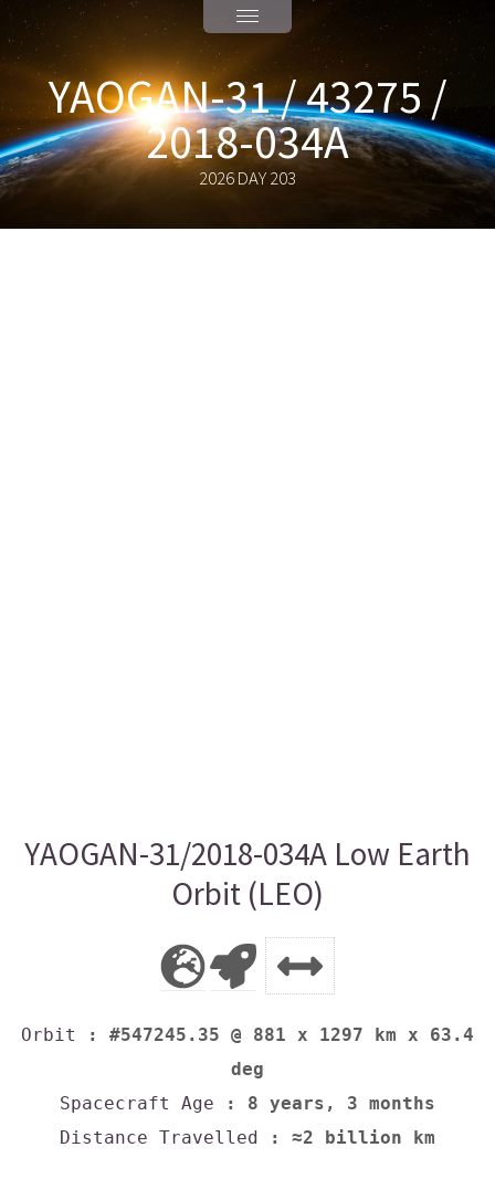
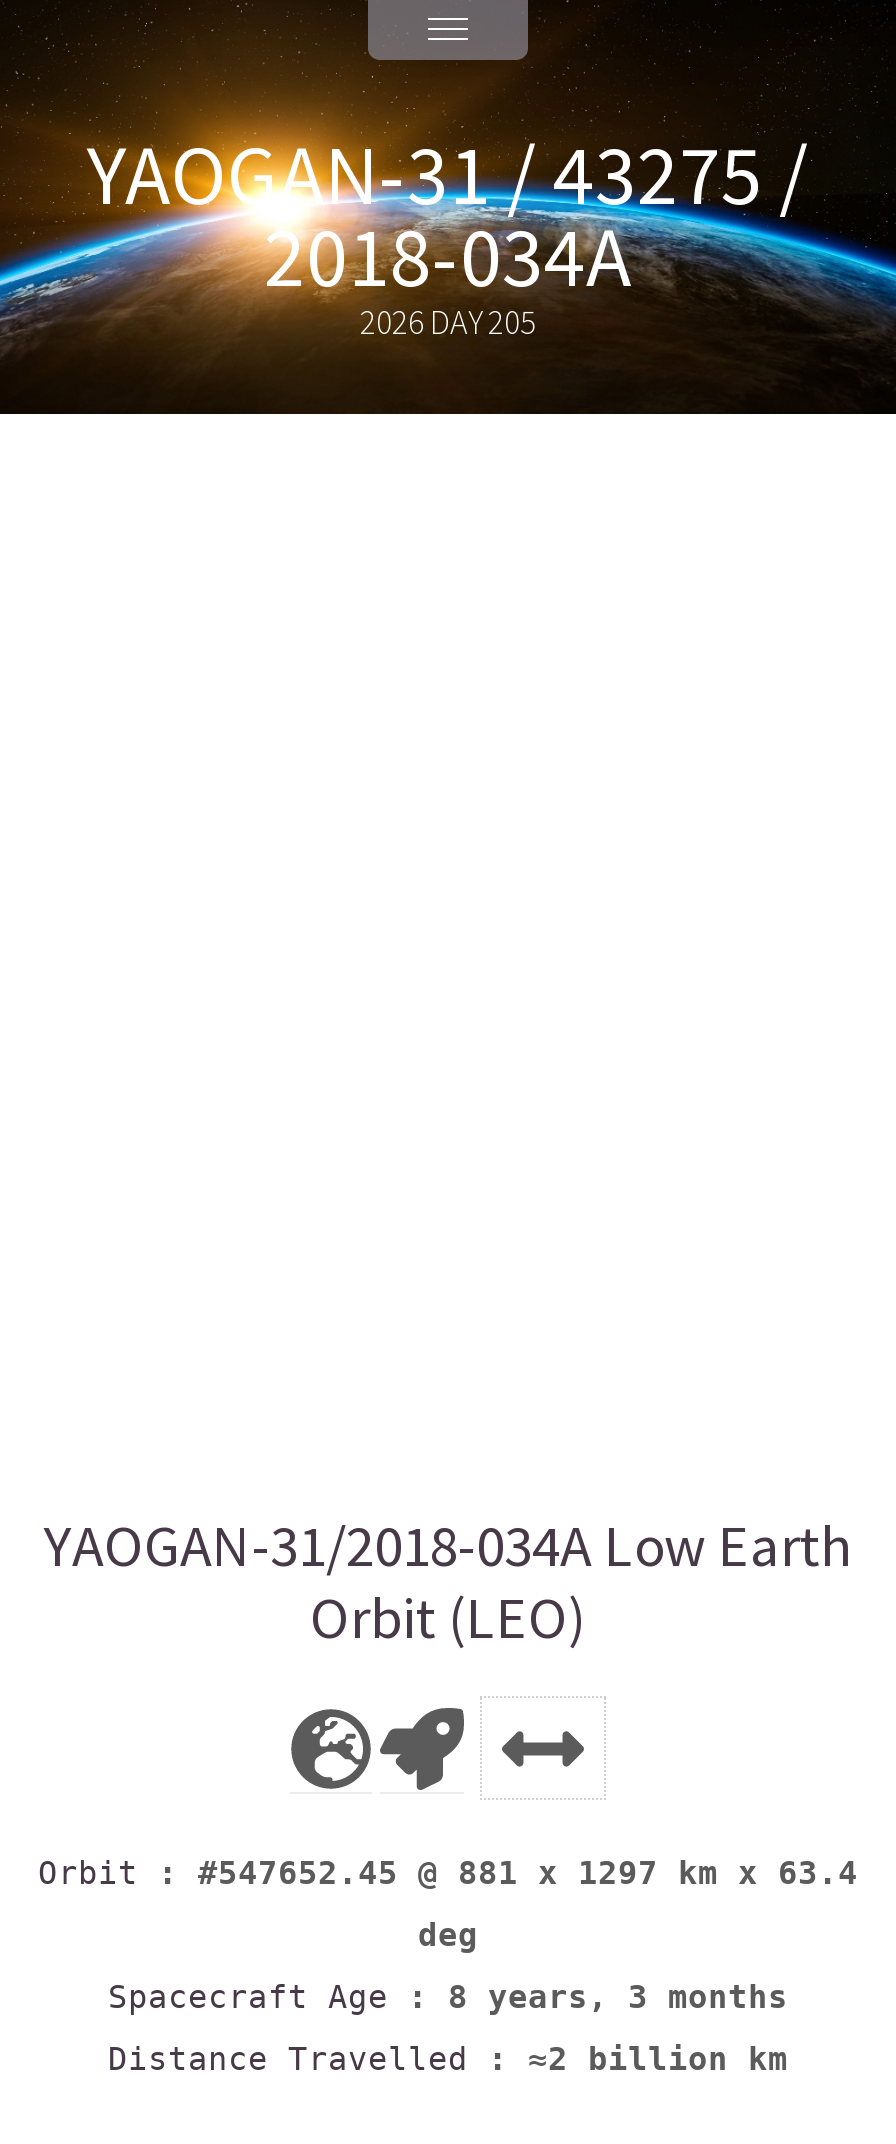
[199,167,296,190] 2026 DAY 203 -> [360,301,536,343] 2026 DAY 205
[21,1024,474,1045] Orbit: #547245.35 @ 881 x 1297 km x 63.4 -> [38,1854,858,1892] Orbit: #547652.45 @ 881 x 1297 km x 63.4

